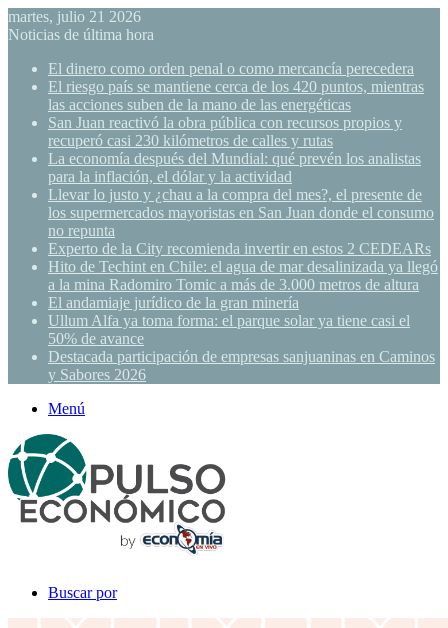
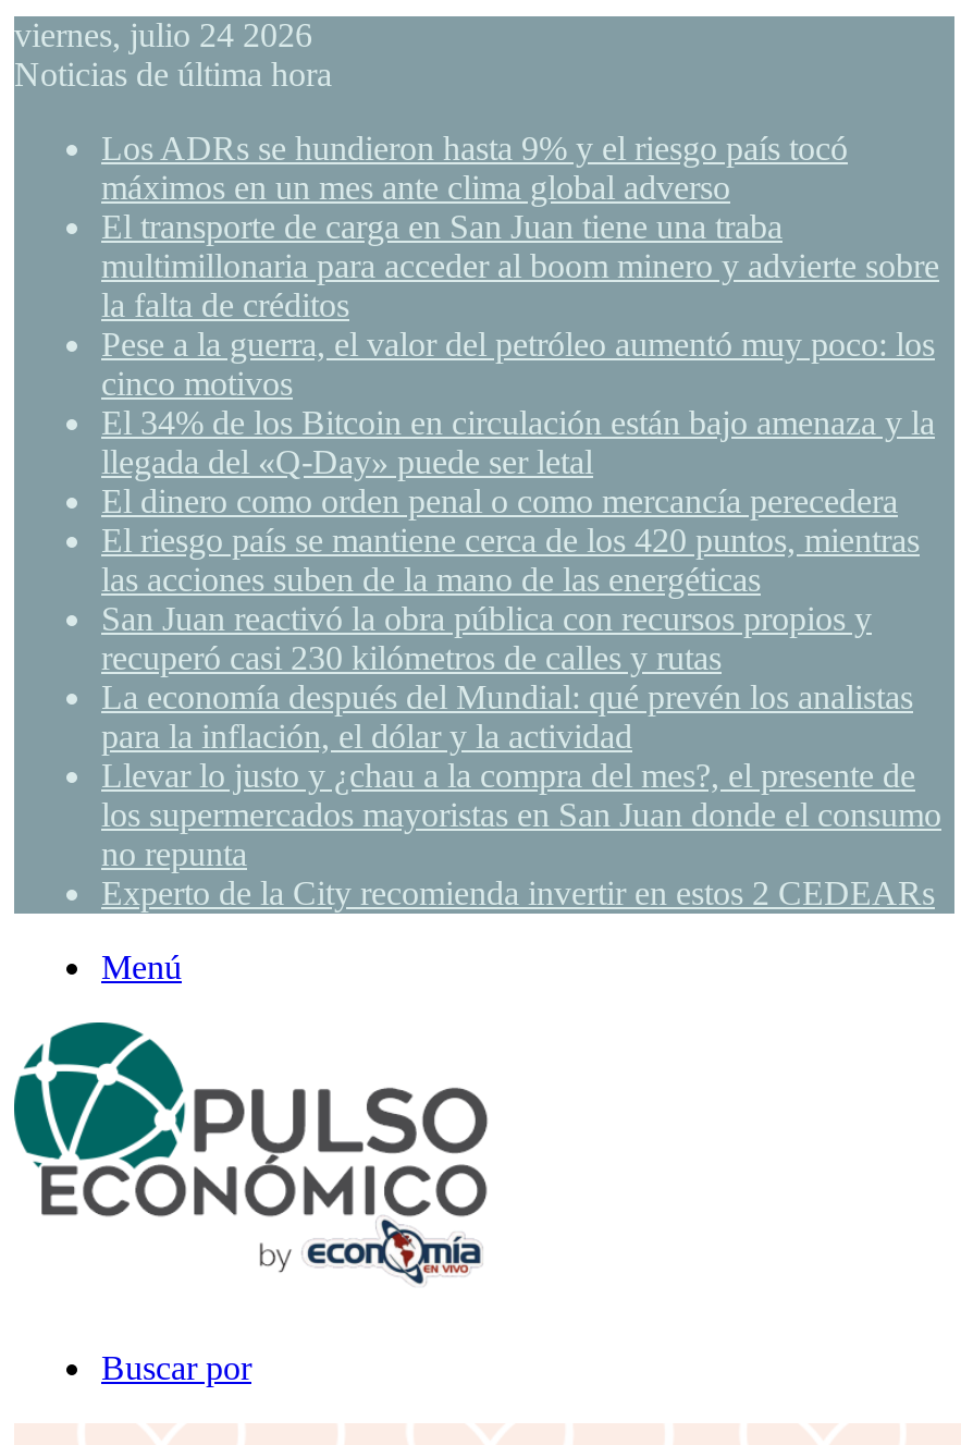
[8,8,141,25] martes, julio 21 2026 -> [14,16,312,53] viernes, julio 24 2026
none -> [101,130,939,480] Los ADRs se hundieron hasta 9% y el riesgo país tocó | máximos en un mes ante clima global adverso | El transporte de carga en San Juan tiene una traba | multimillonaria para acceder al boom minero y advierte sobre | la falta de créditos | Pese a la guerra, el valor del petróleo aumentó muy poco: los | cinco motivos | El 34% de los Bitcoin en circulación están bajo amenaza y la | llegada del «Q-Day» puede ser letal
moved [48,60,434,257] -> [101,482,941,911]: El dinero como orden penal o como mercancía perecedera | El riesgo país se mantiene cerca de los 420 puntos, mientras | las acciones suben de la mano de las energéticas | ... | no repunta | Experto de la City recomienda invertir en estos 2 CEDEARs
[48,258,438,383] Hito de Techint en Chile: el agua de mar desalinizada ya llegó | a la mina Radomiro Tomic a más de 3.000 metros de altura | El andamiaje jurídico de la gran minería | Ullum Alfa ya toma forma: el parque solar ya tiene casi el | 50% de avance | Destacada participación de empresas sanjuaninas en Caminos | y Sabores 2026 -> none

